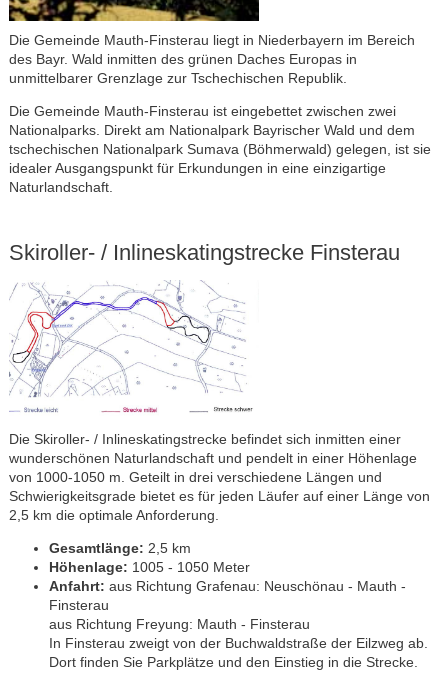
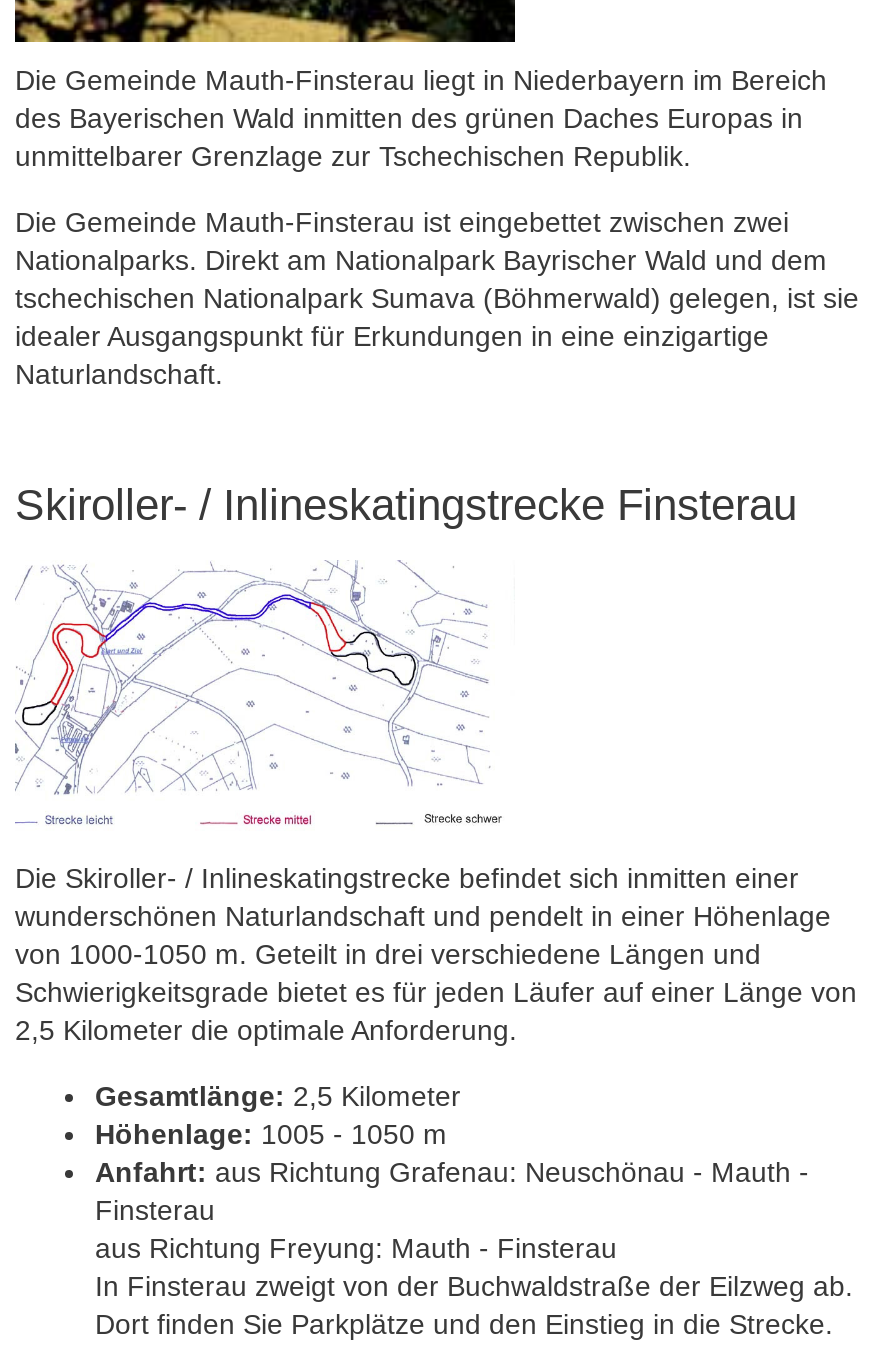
[9,51,357,67] des Bayr. Wald inmitten des grünen Daches Europas in -> [15,102,803,134] des Bayerischen Wald inmitten des grünen Daches Europas in
[9,507,219,523] 2,5 km die optimale Anforderung. -> [15,1013,517,1045] 2,5 Kilometer die optimale Anforderung.
[49,540,191,556] Gesamtlänge: 2,5 km -> [95,1079,461,1111] Gesamtlänge: 2,5 Kilometer
[49,559,250,575] Höhenlage: 1005 - 1050 Meter -> [95,1117,447,1149] Höhenlage: 1005 - 1050 m

